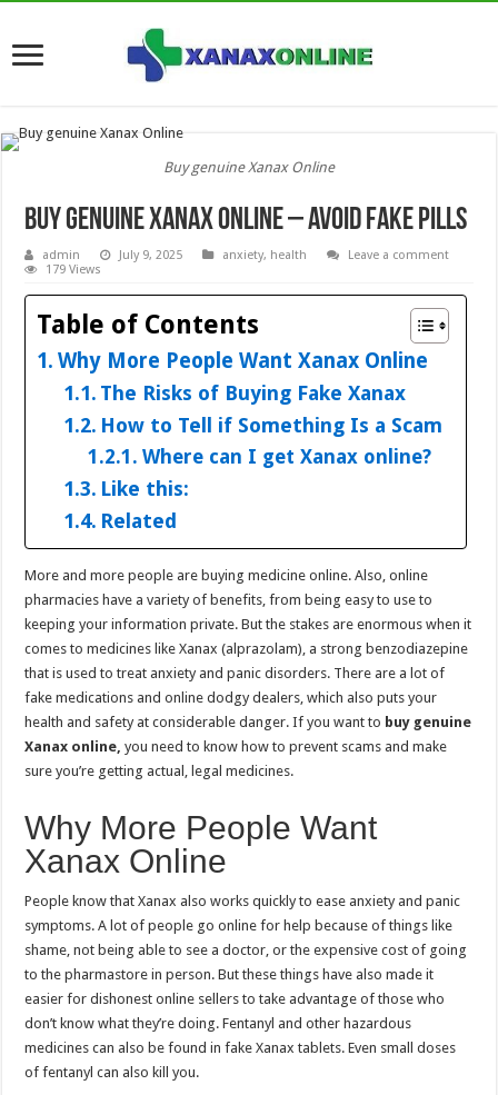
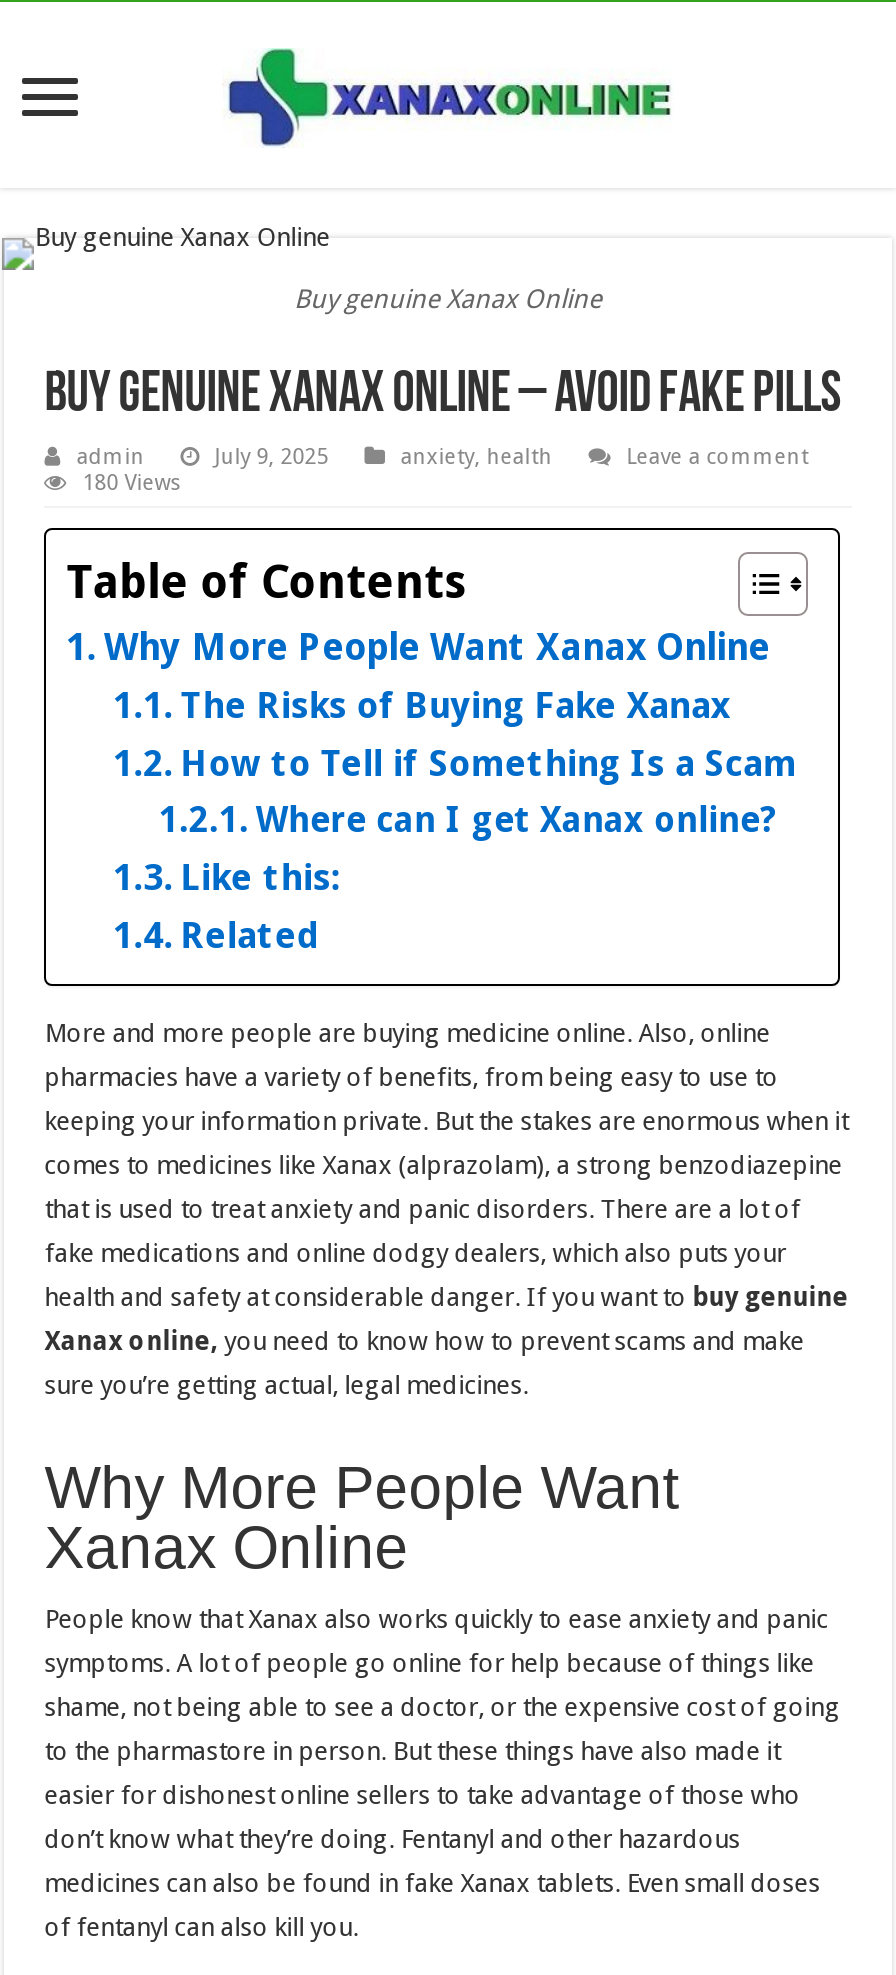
[46,262,101,276] 179 Views -> [82,469,182,495] 180 Views

